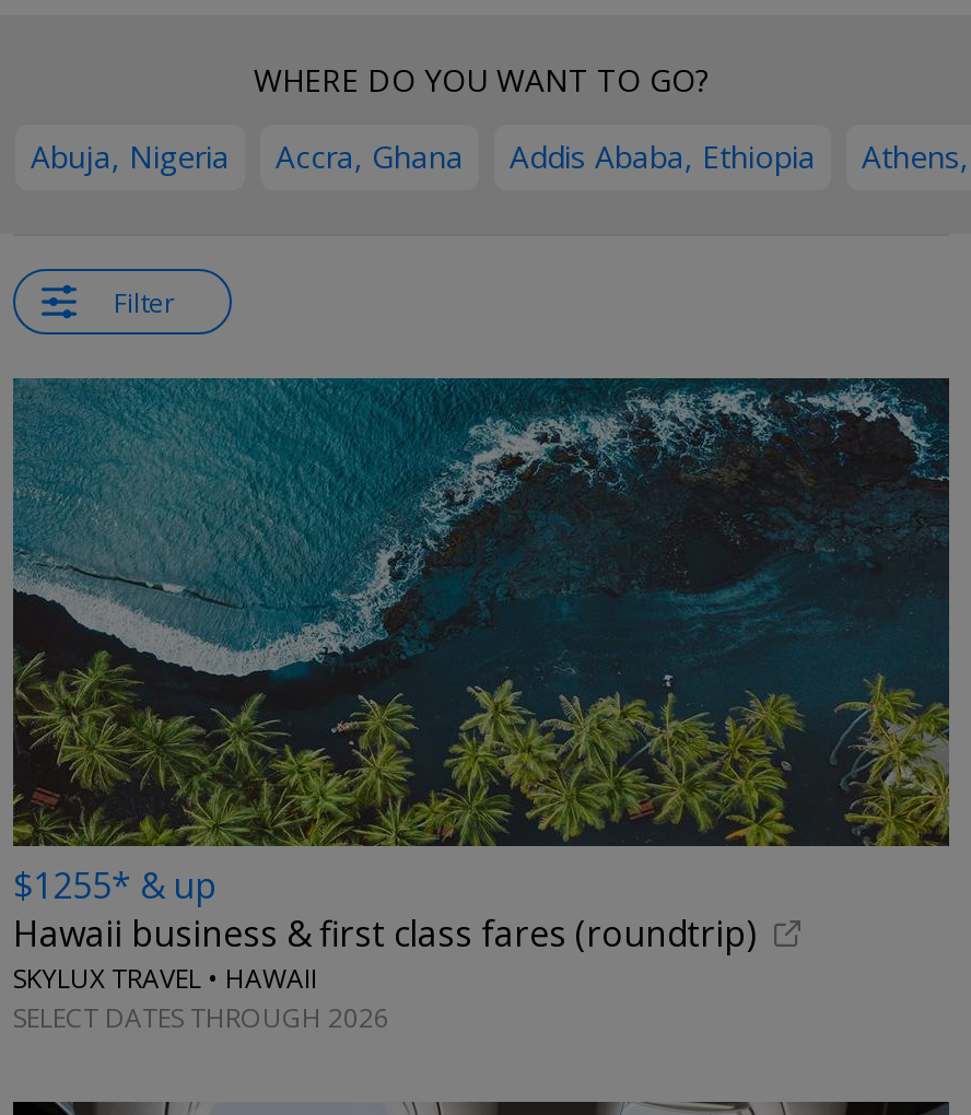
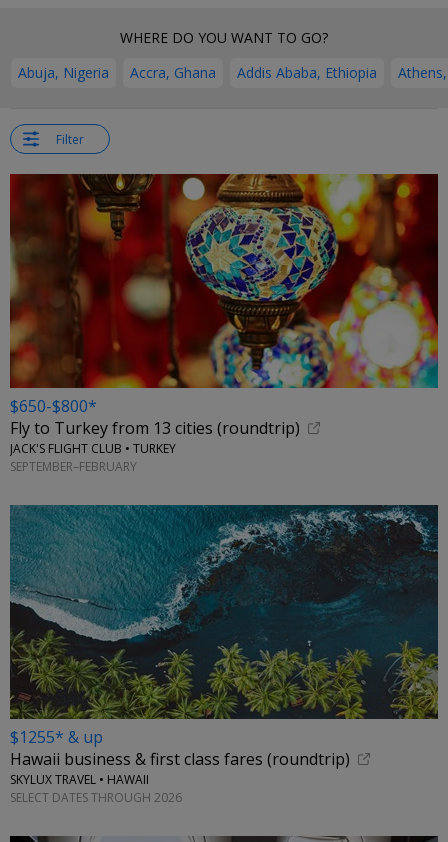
none -> [9,173,439,475] [image] | $650-$800* | Fly to Turkey from 13 cities (roundtrip) | JACK'S FLIGHT CLUB • TURKEY | SEPTEMBER–FEBRUARY

